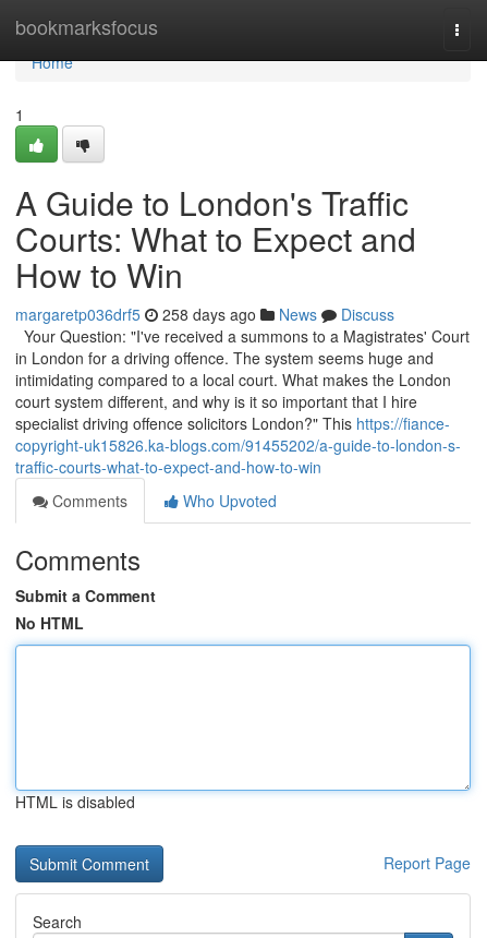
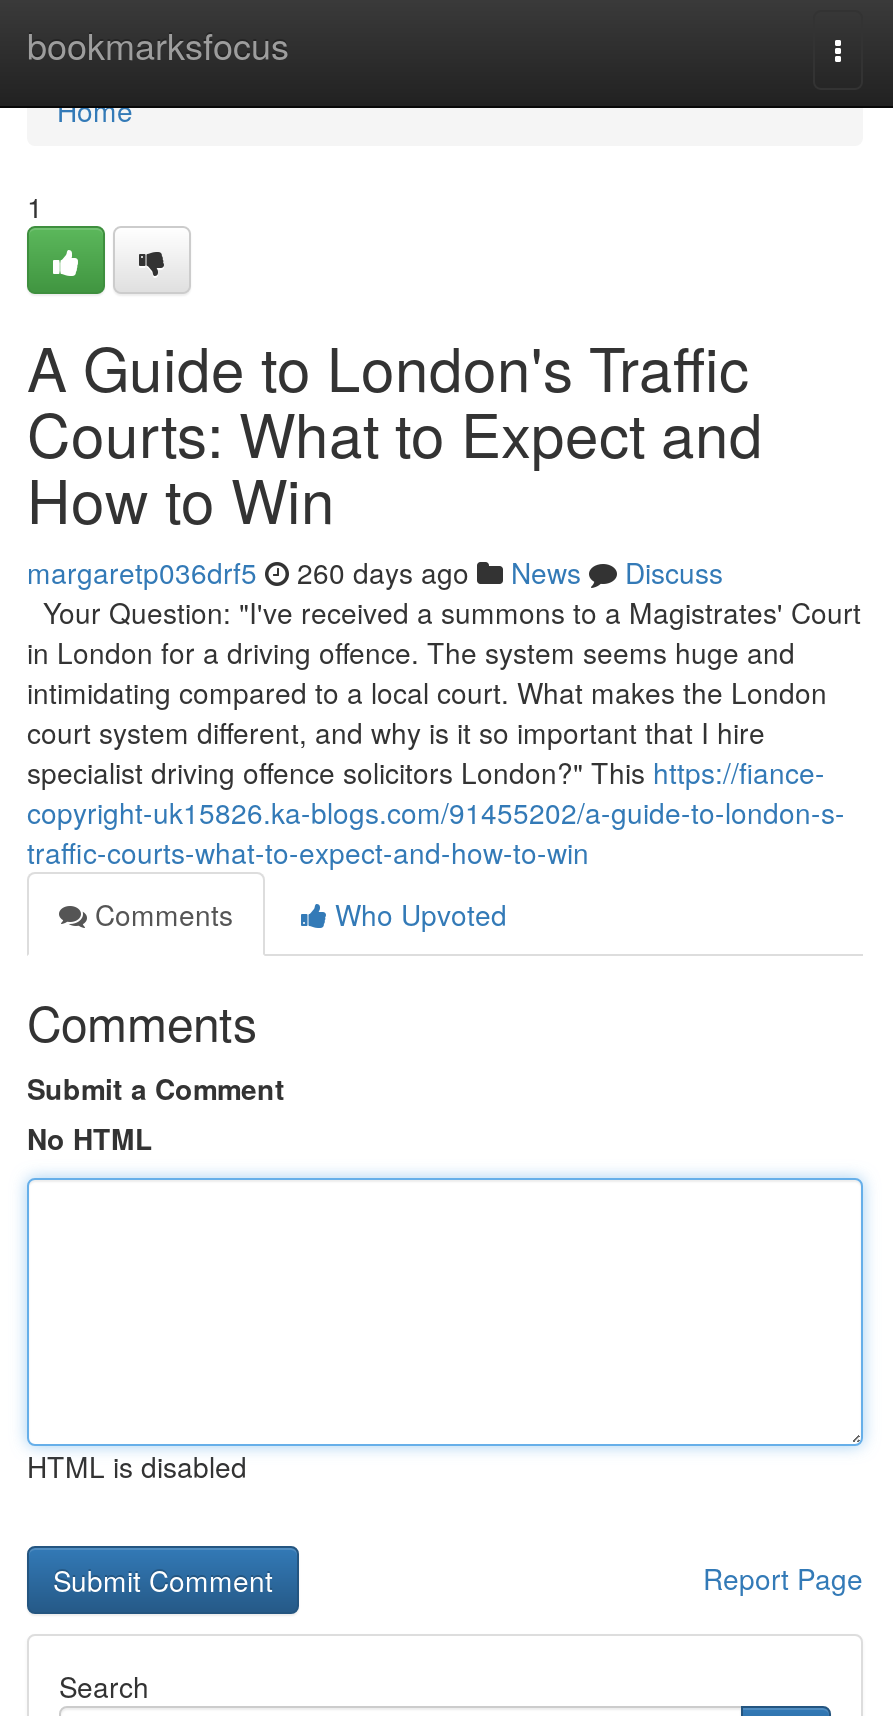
[15,303,394,325] margaretp036drf5 258 days ago News Discuss -> [27,552,723,592] margaretp036drf5 260 days ago News Discuss

